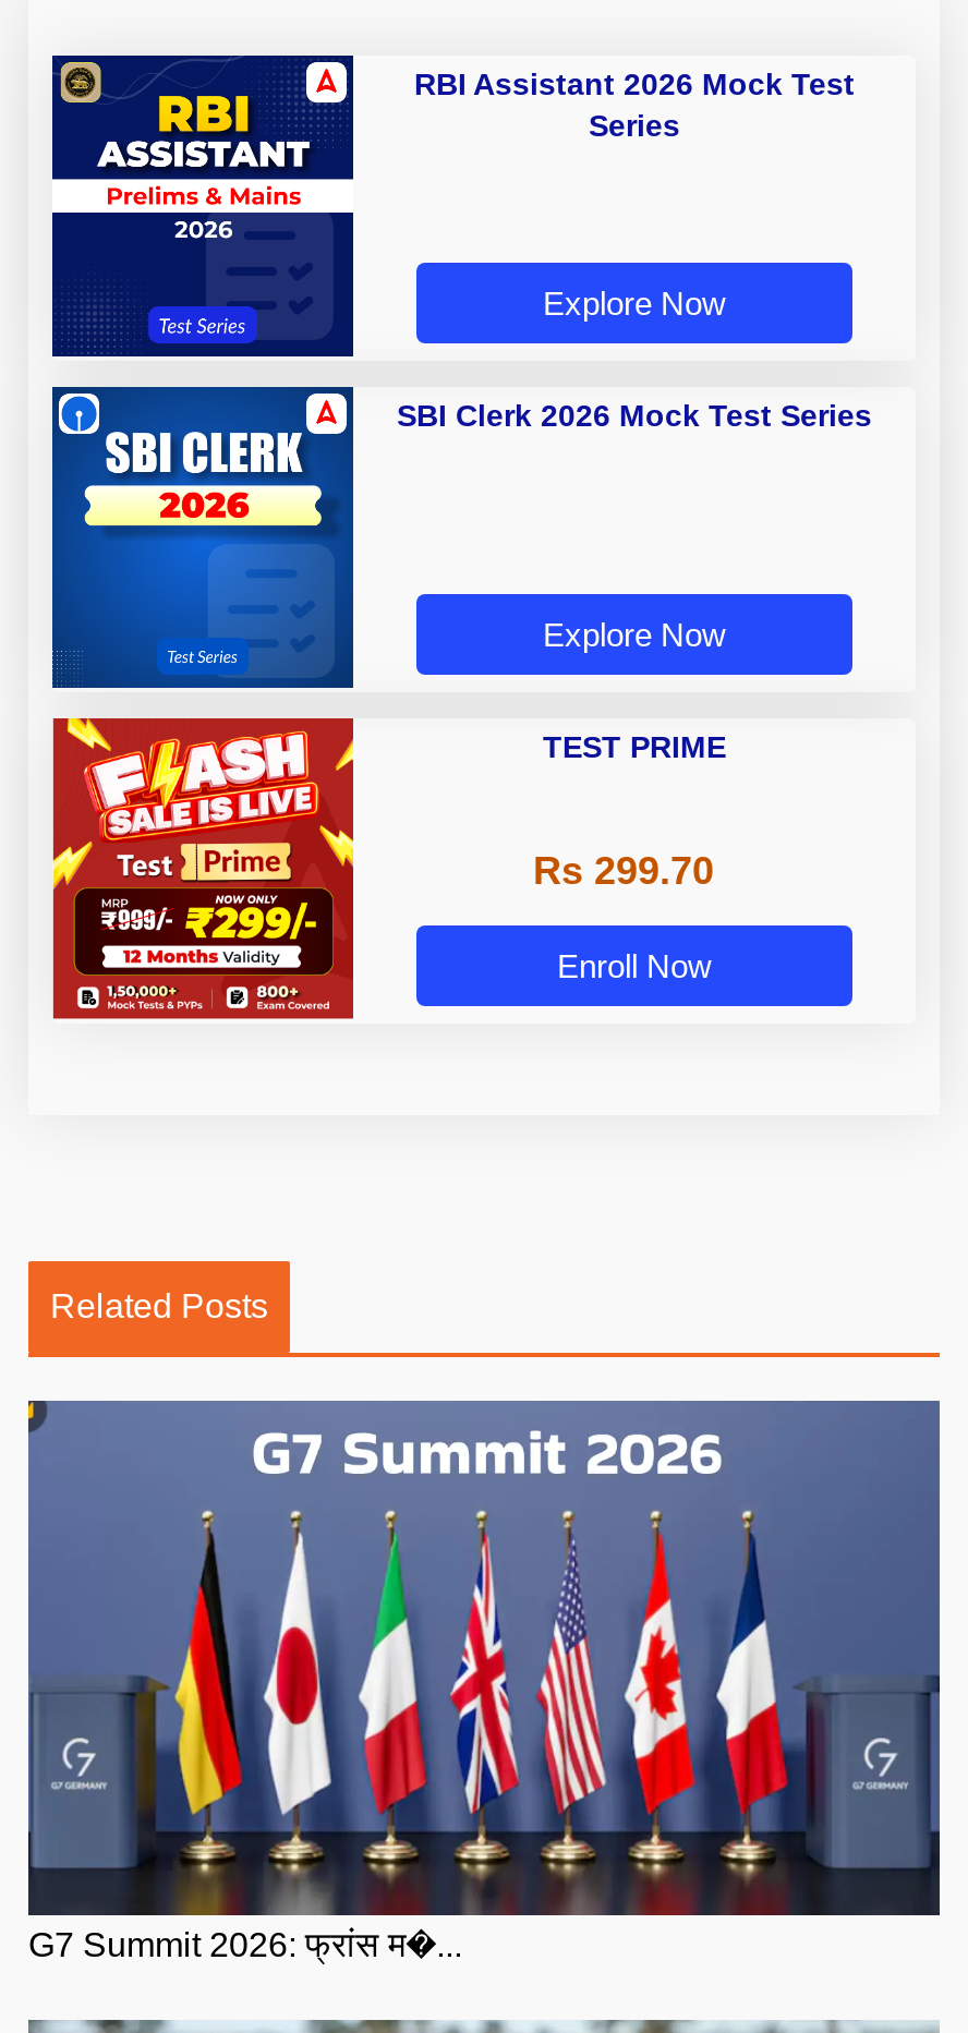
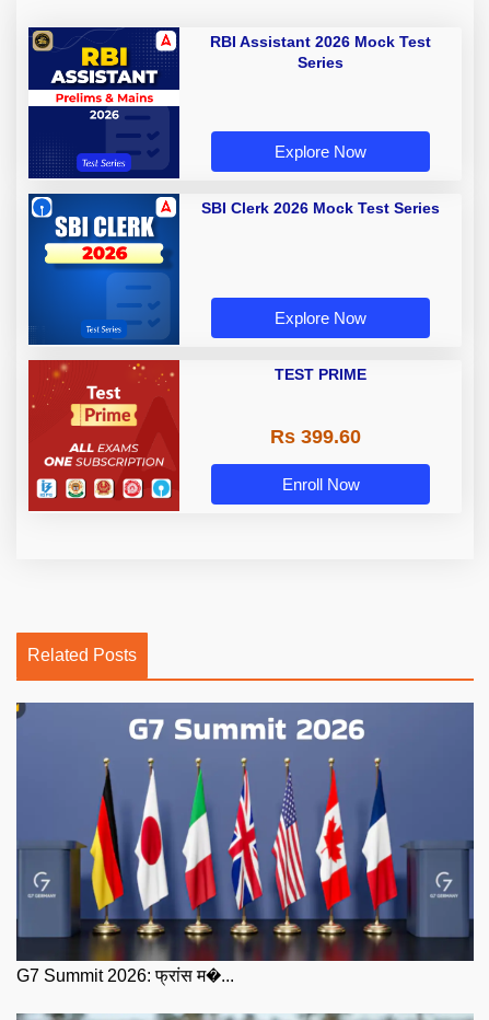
[50,716,355,1013] [image] -> [27,359,181,506] [image]
[533,850,714,893] Rs 299.70 -> [270,426,360,448] Rs 399.60

